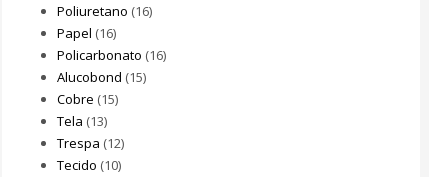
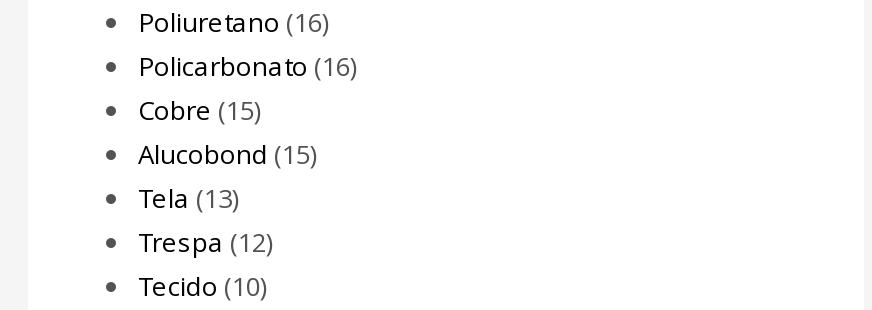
[57,24,116,42] Papel (16) -> none
none -> [138,91,260,127] Cobre (15)
[57,90,118,108] Cobre (15) -> none

